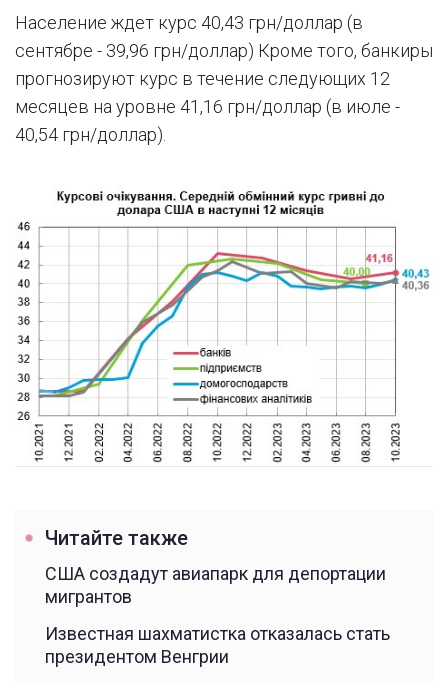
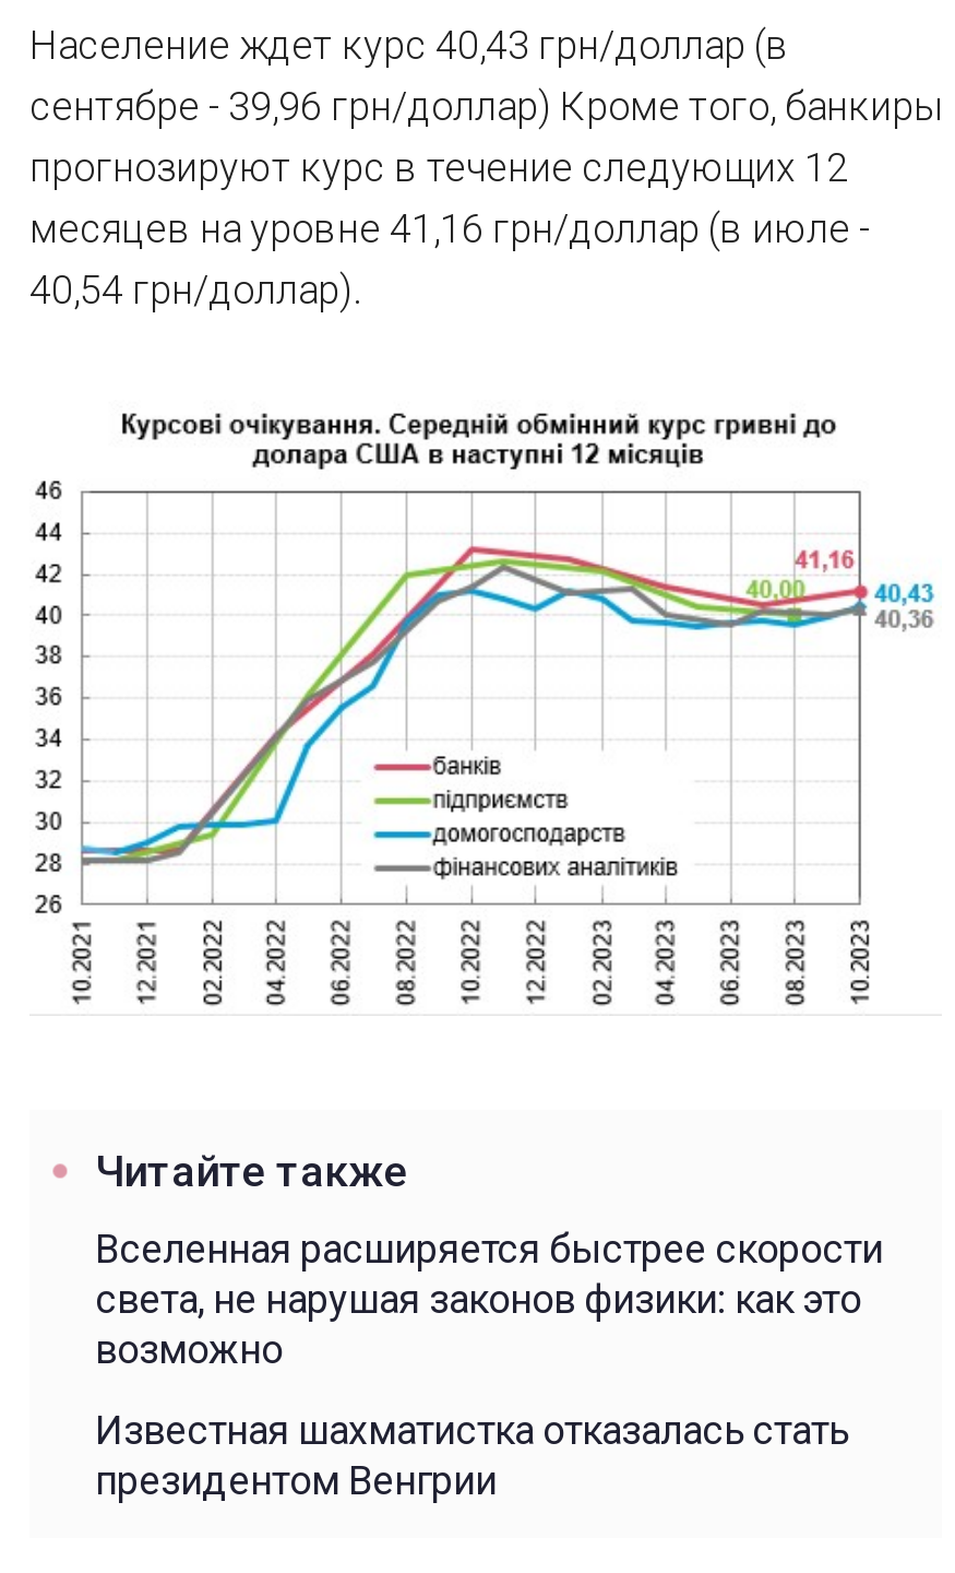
[45,563,386,607] США создадут авиапарк для депортации | мигрантов -> [95,1225,883,1372] Вселенная расширяется быстрее скорости | света, не нарушая законов физики: как это | возможно

